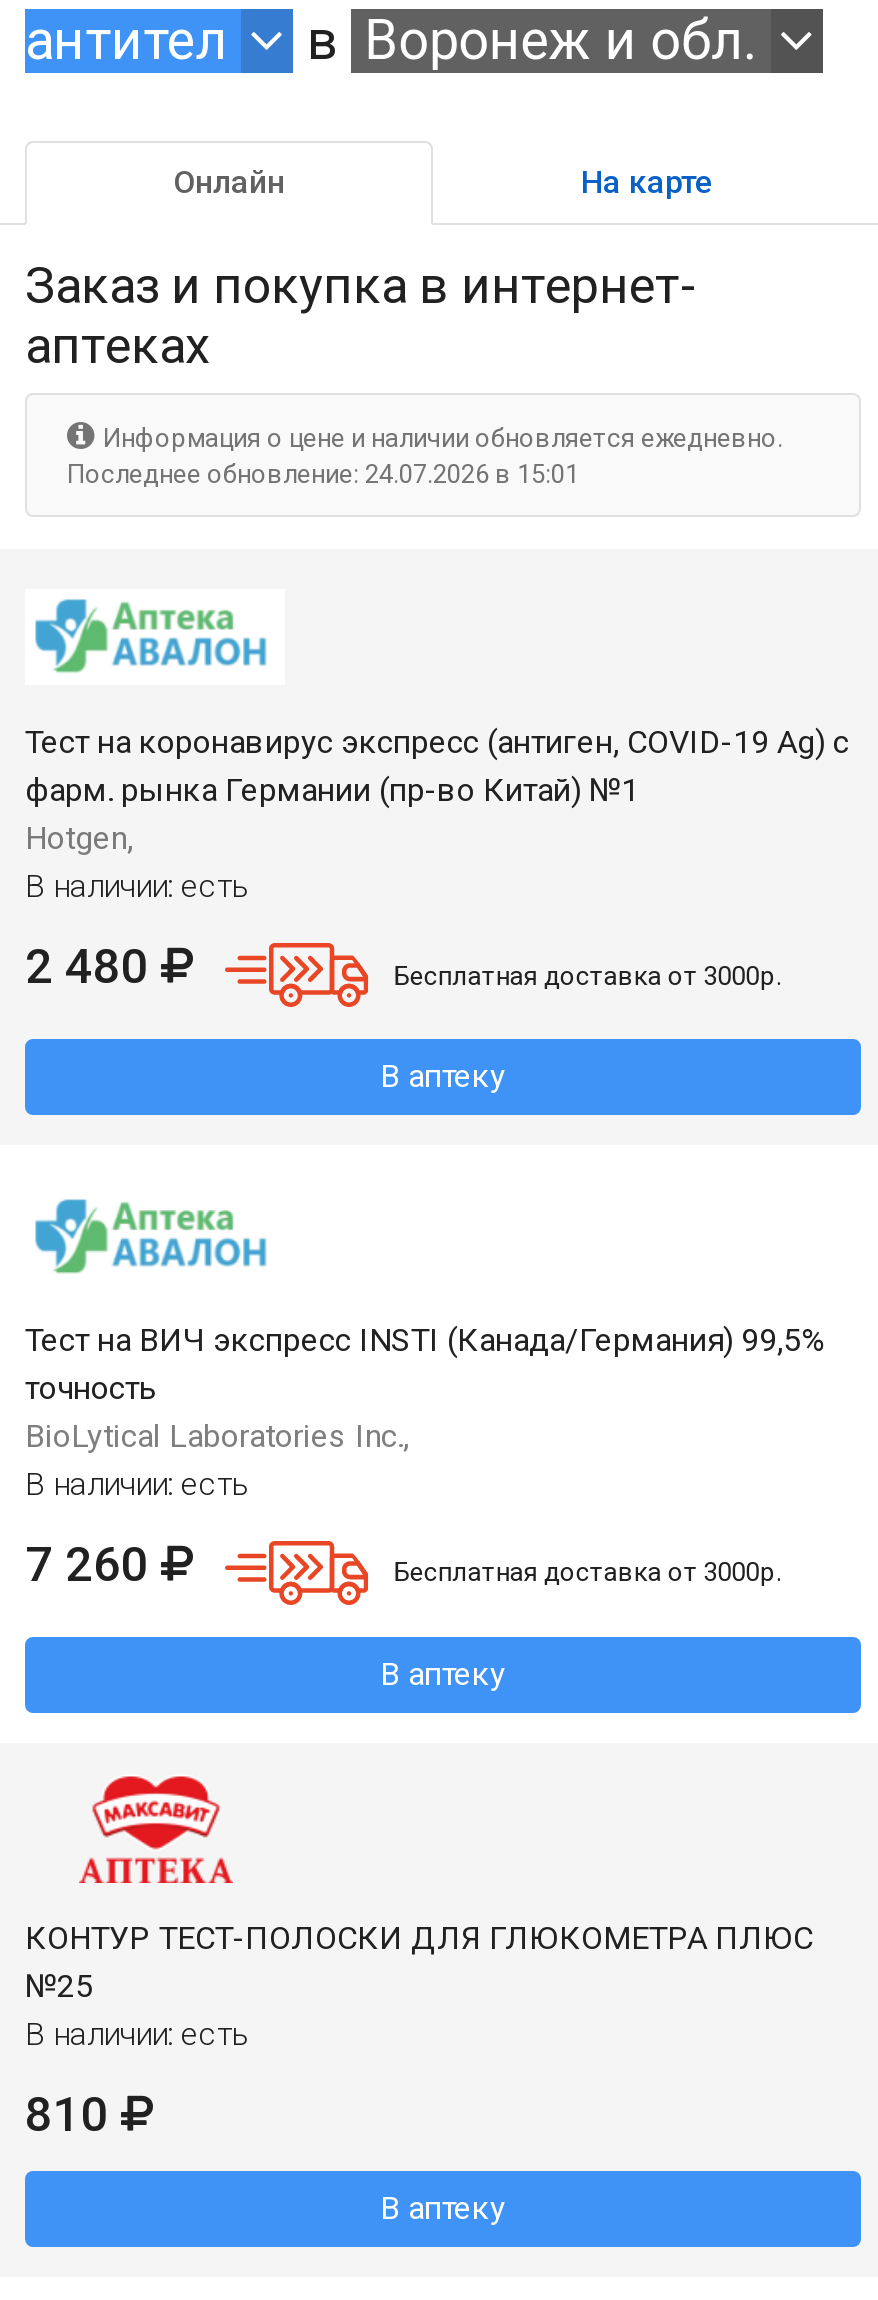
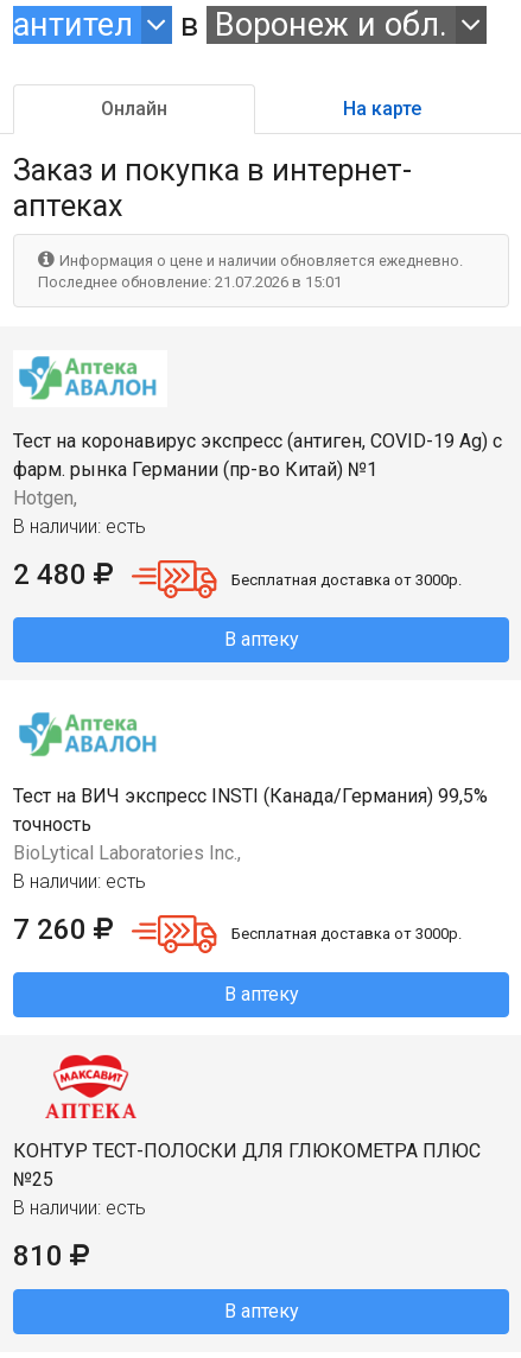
[67,459,579,489] Последнее обновление: 24.07.2026 в 15:01 -> [38,273,342,291] Последнее обновление: 21.07.2026 в 15:01

